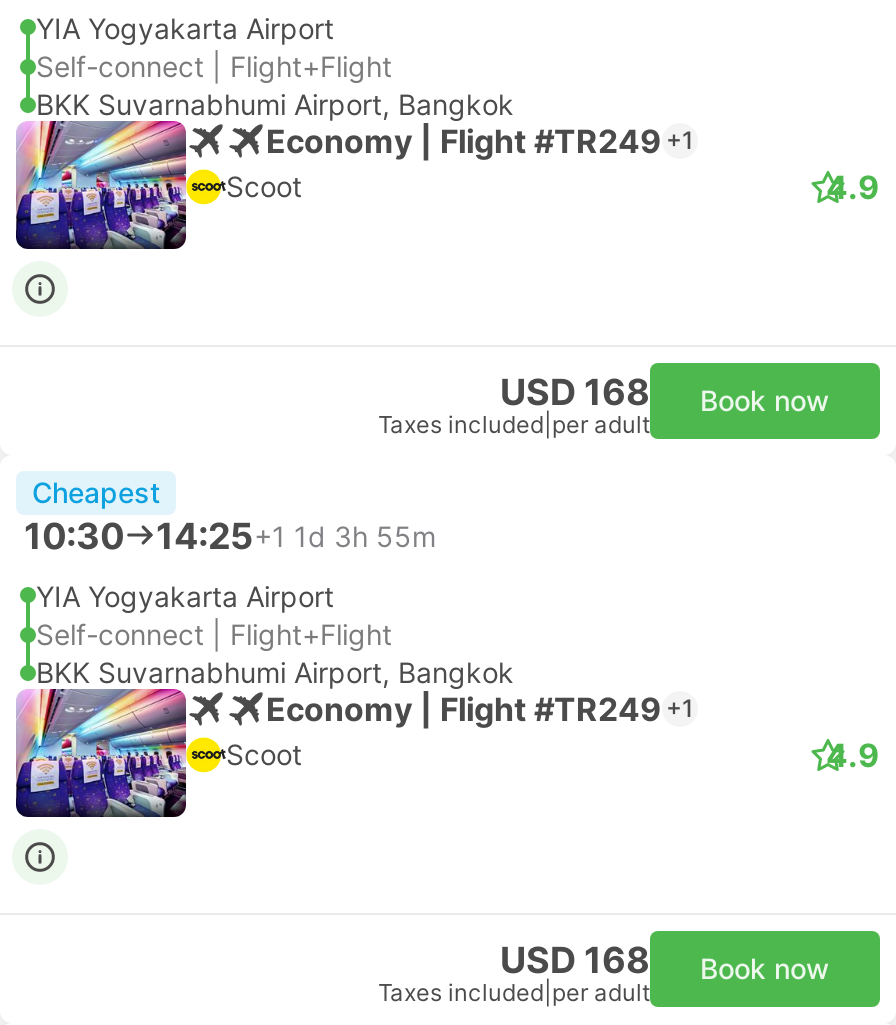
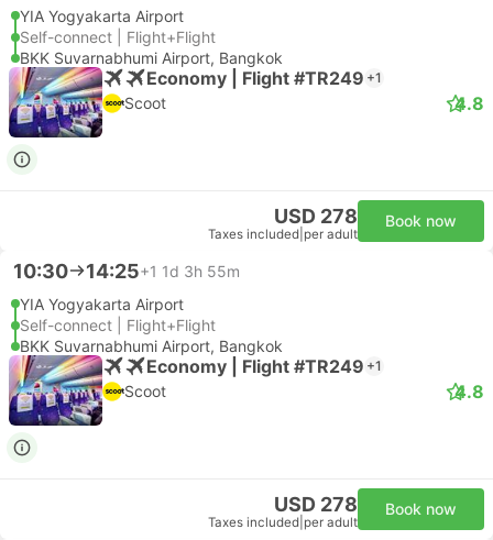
[826,166,880,206] 4.9 -> [454,92,484,114] 4.8
[500,371,830,417] USD 168 Book now -> [274,205,457,230] USD 278 Book now
[32,475,160,509] Cheapest -> none
[826,734,880,774] 4.9 -> [454,380,484,402] 4.8
[500,939,830,985] USD 168 Book now -> [274,493,457,518] USD 278 Book now

